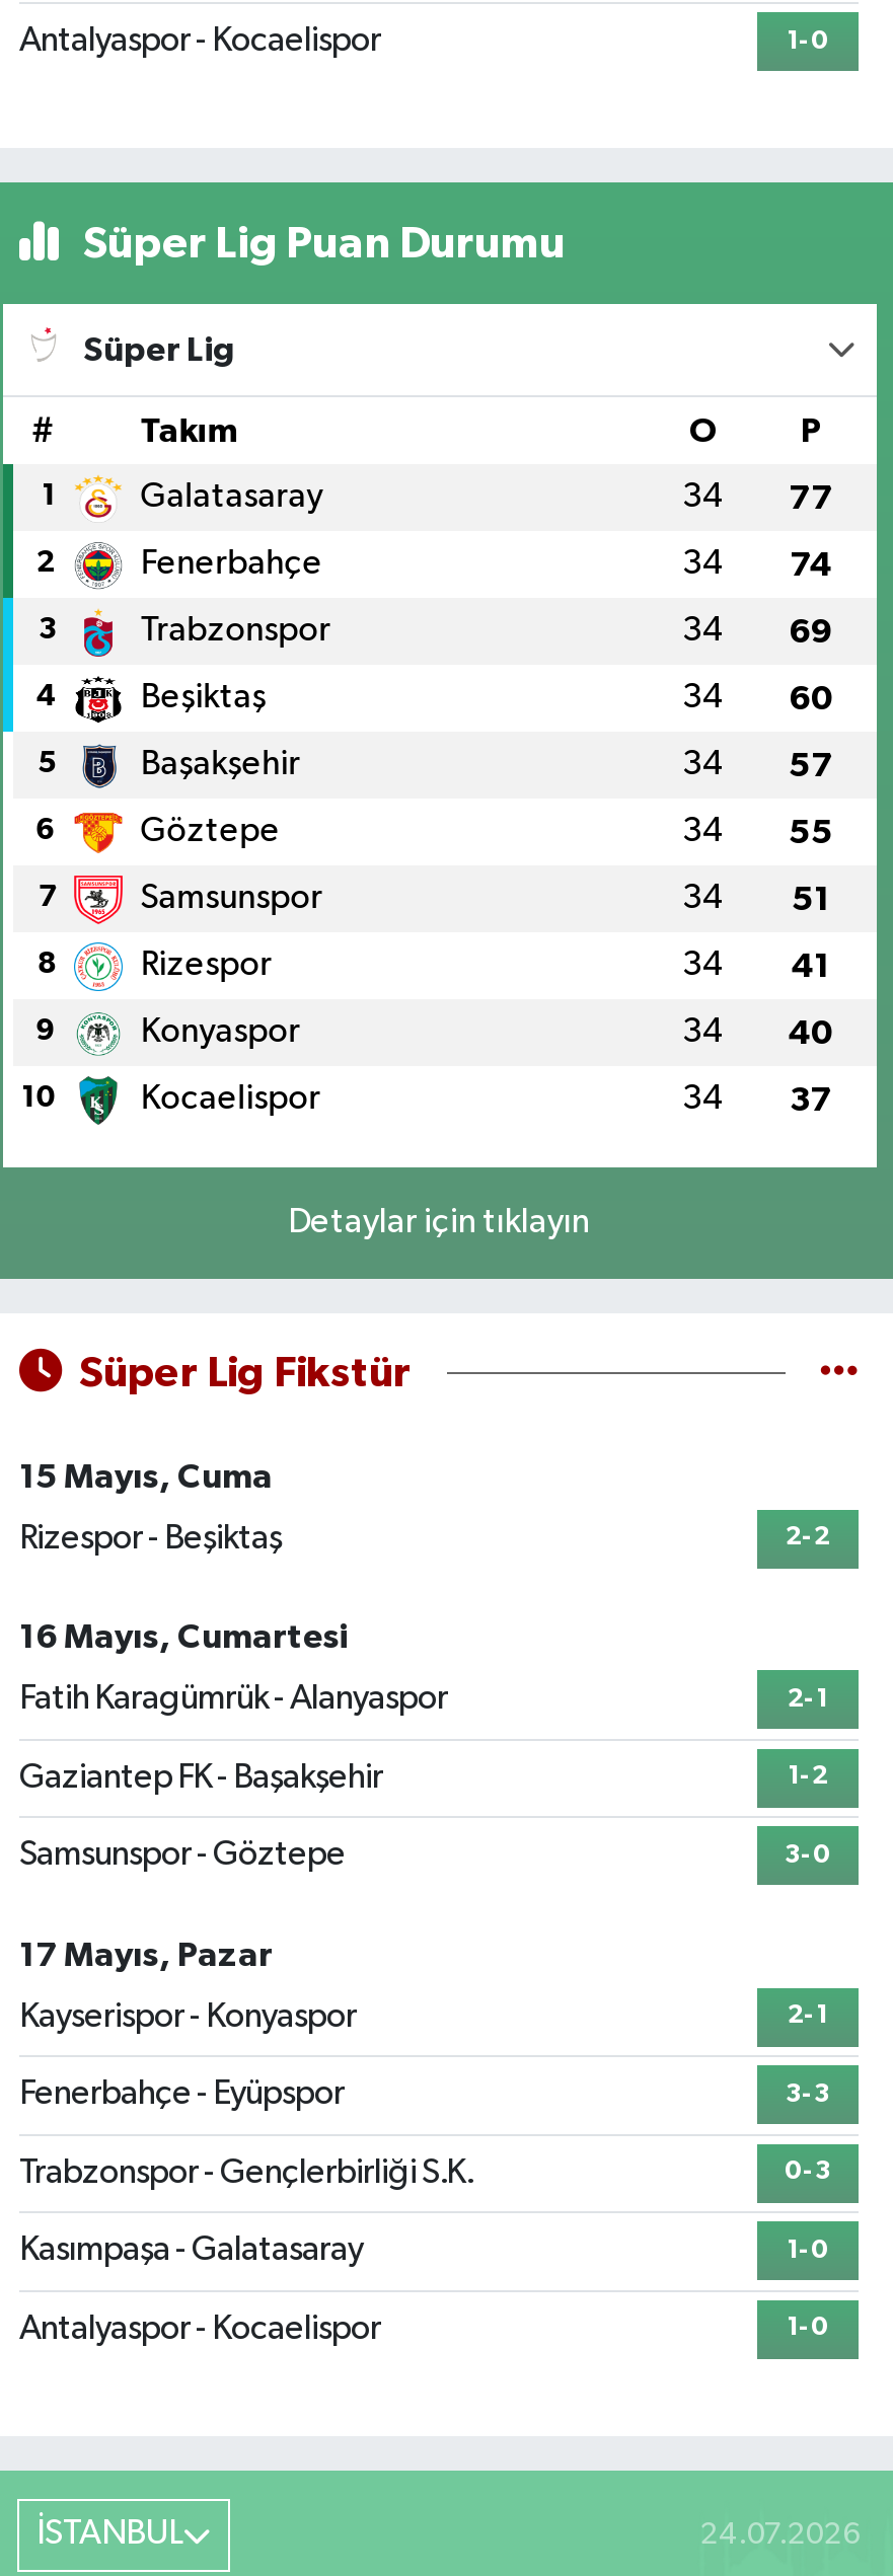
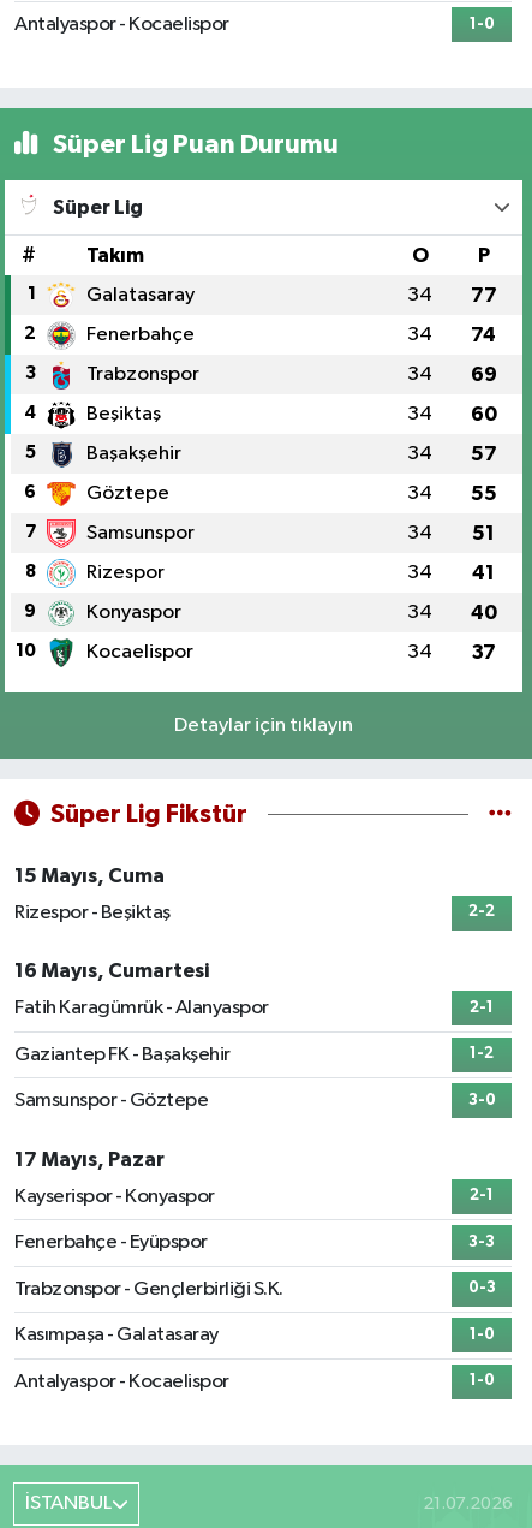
[700,2519,861,2549] 24.07.2026 -> [423,1494,513,1512] 21.07.2026

